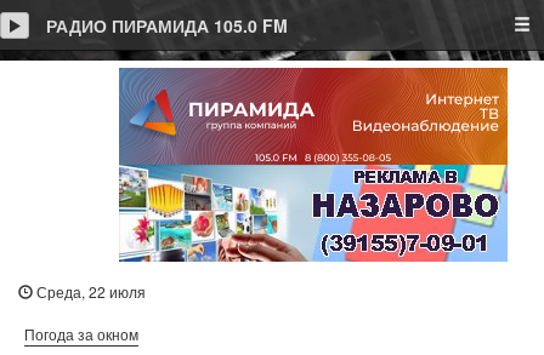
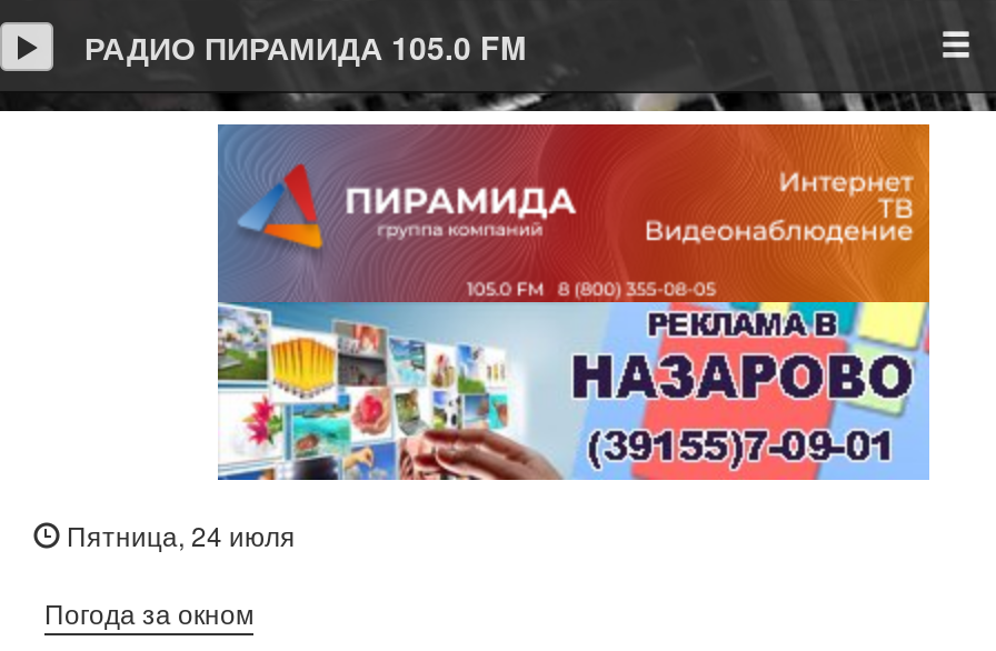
[33,281,146,302] Среда, 22 июля -> [60,515,296,553] Пятница, 24 июля

